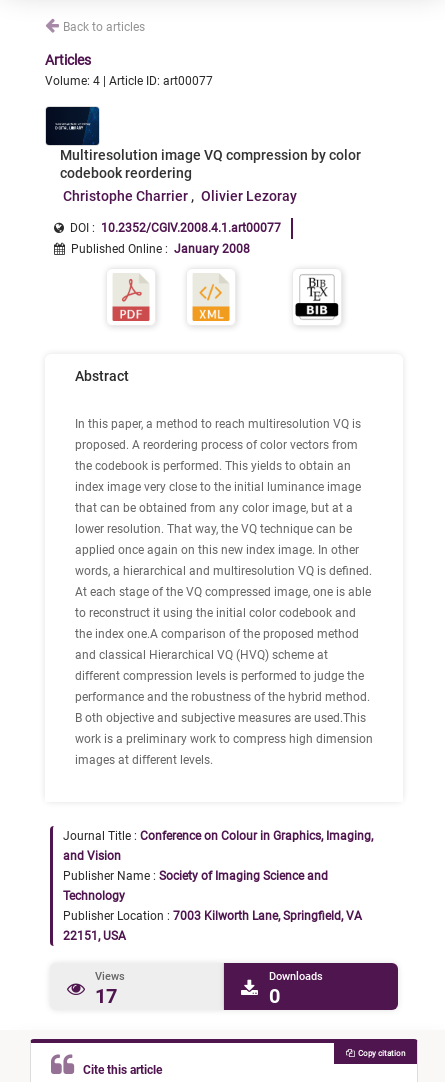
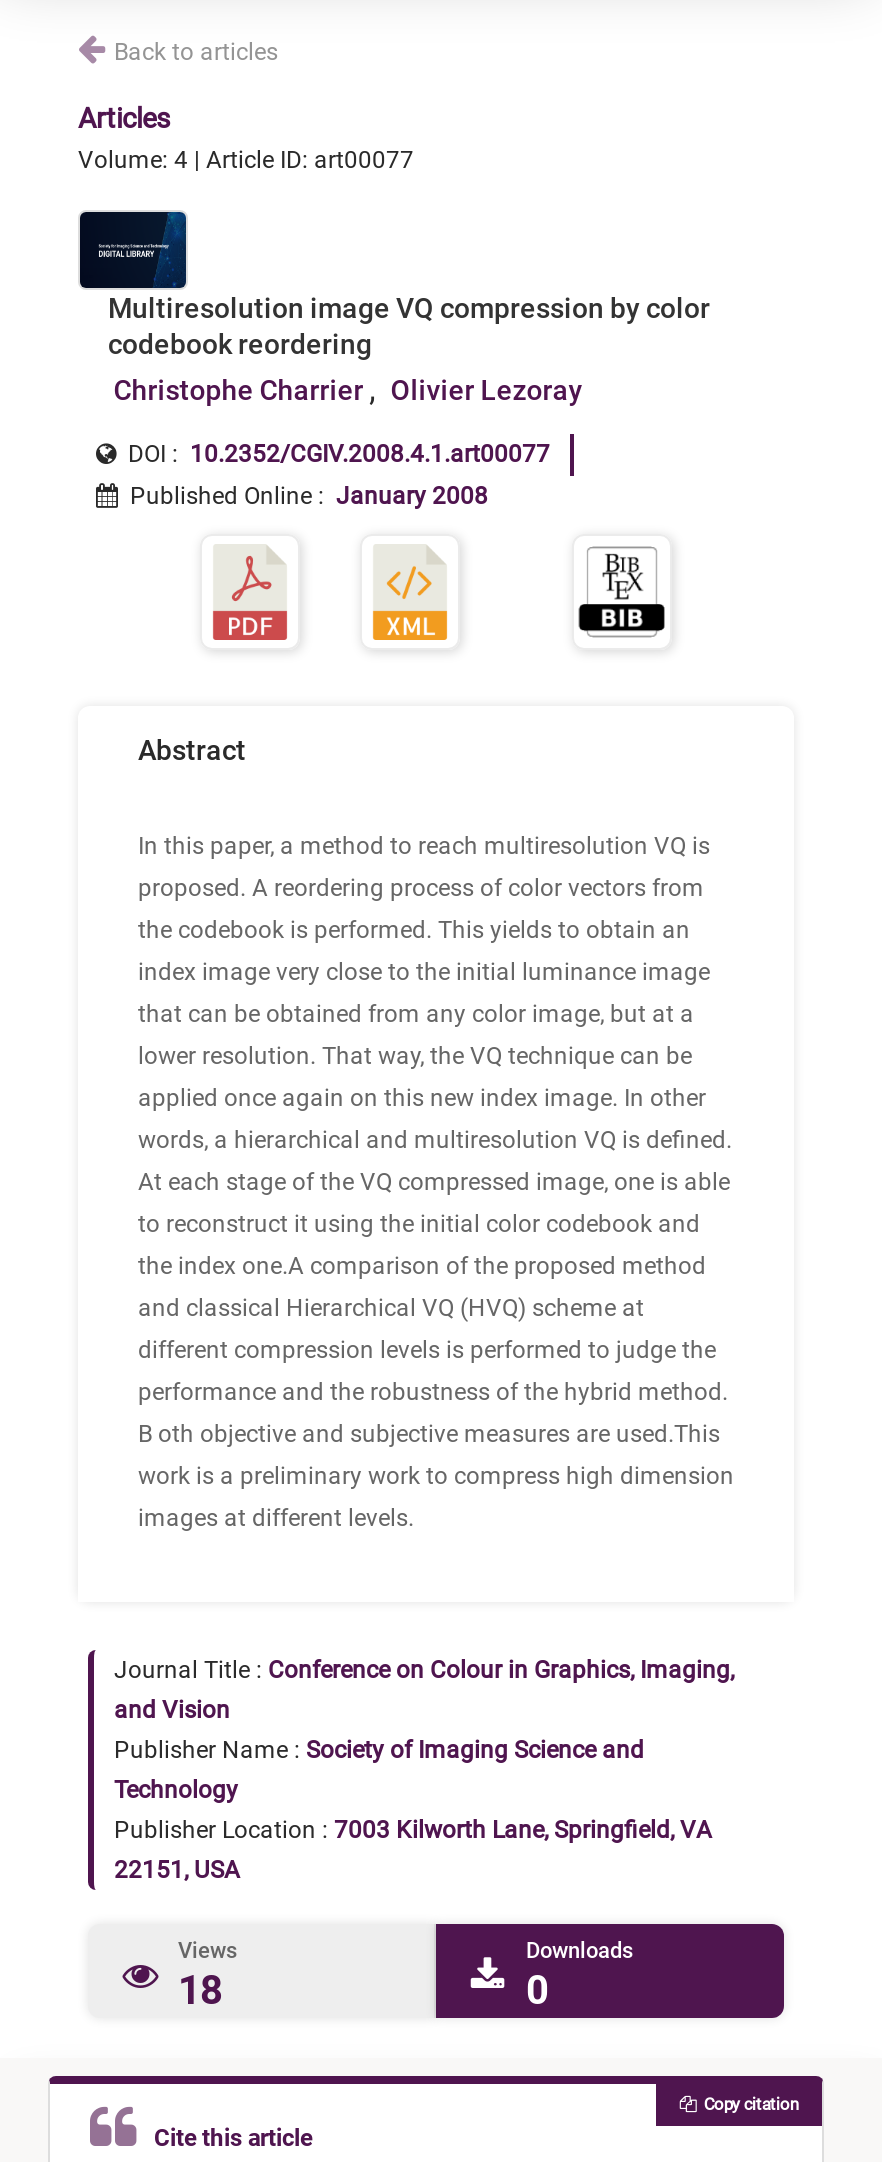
[95,984,117,1008] 17 -> [178,1966,222,2014] 18

